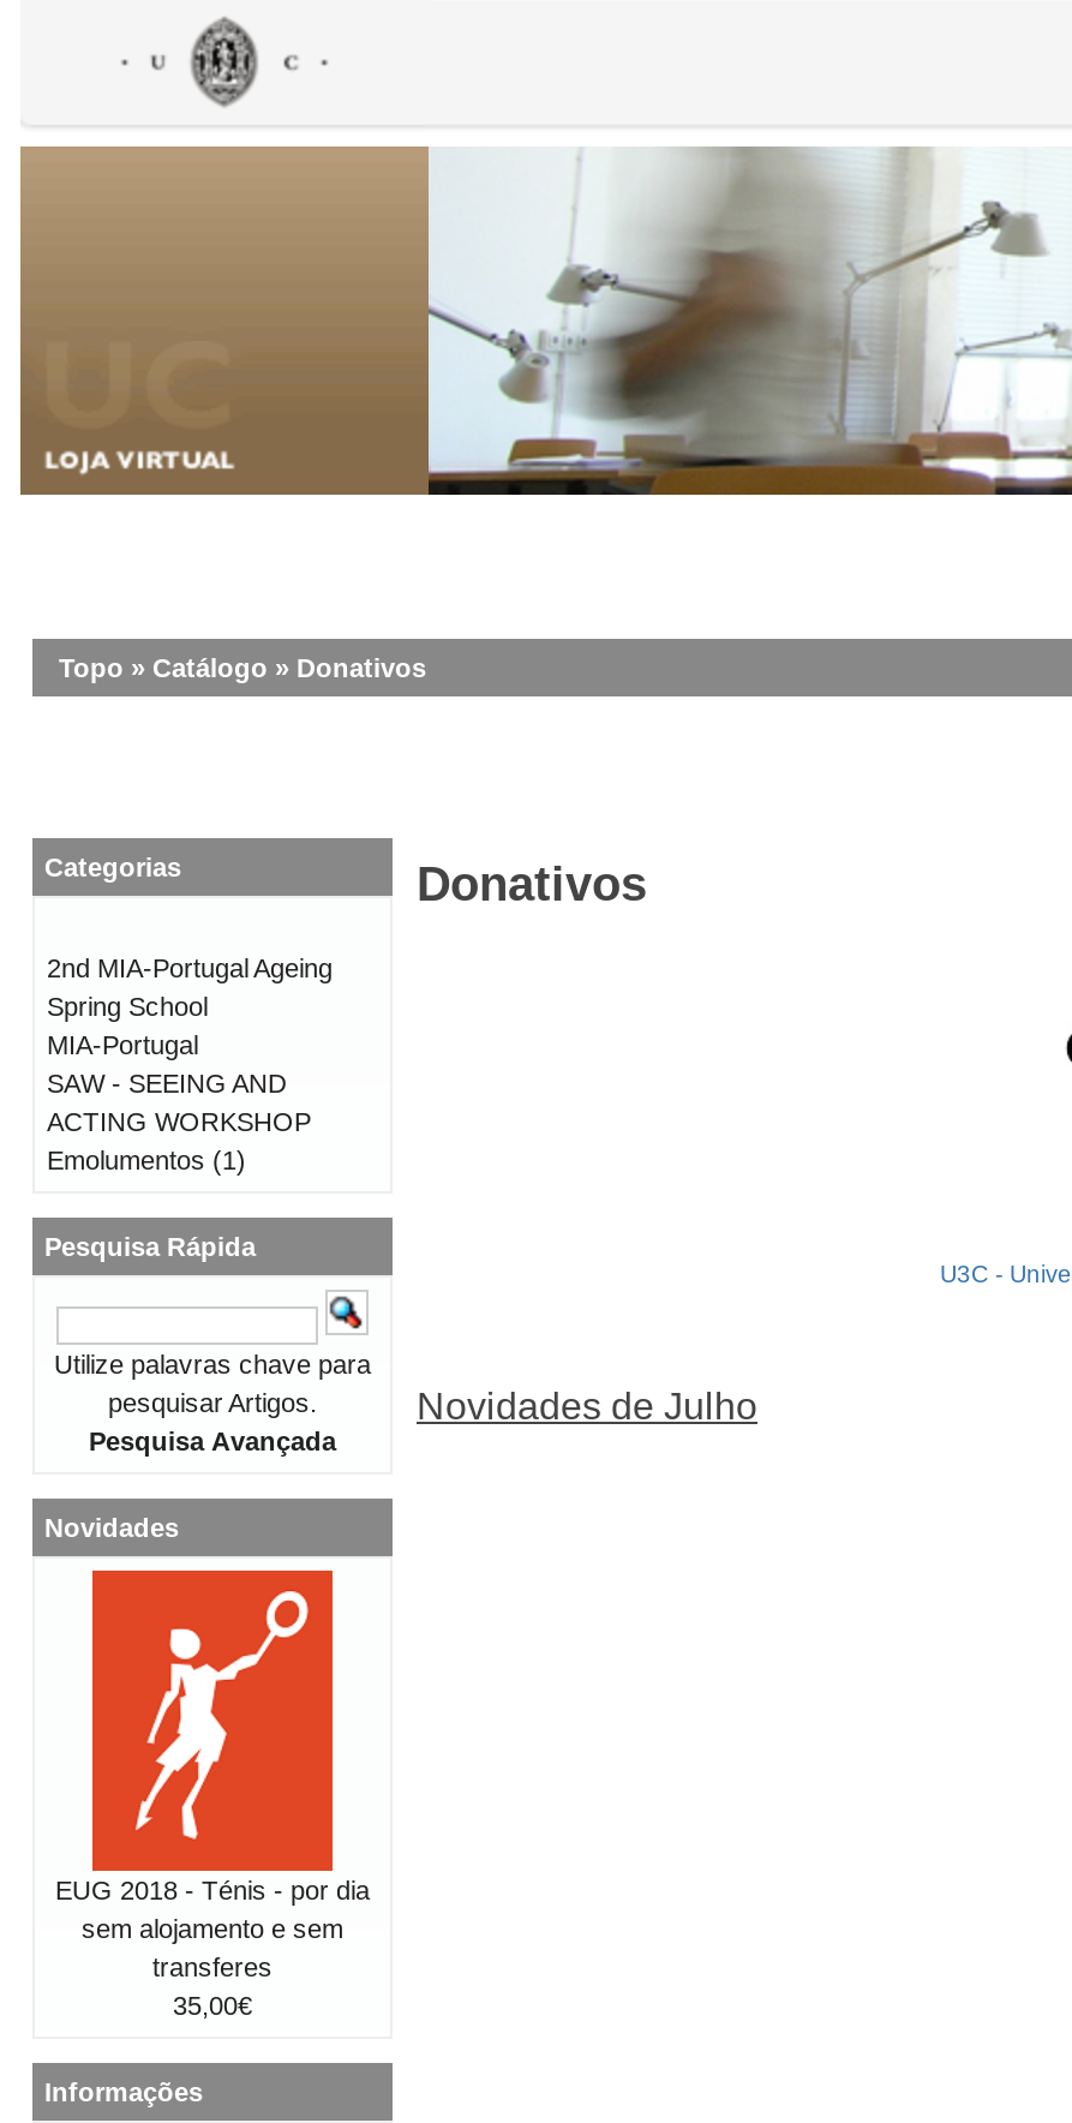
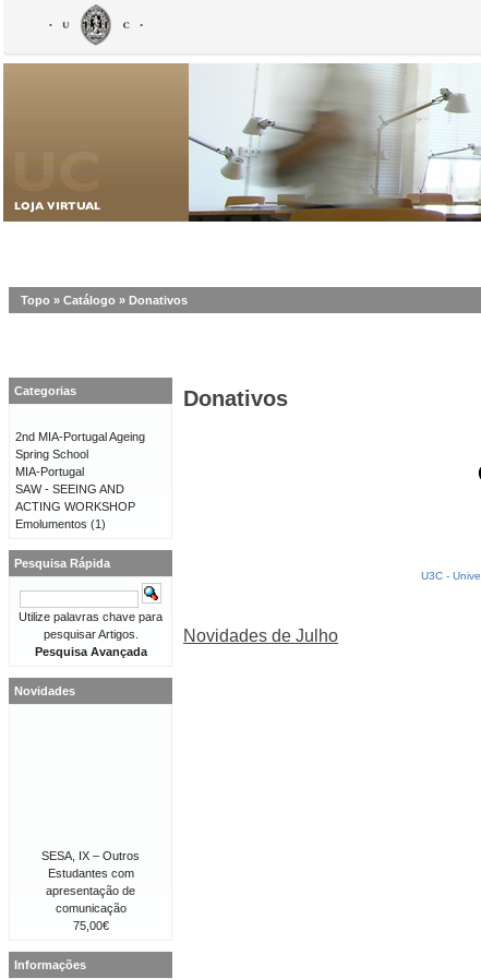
[90,1568,335,1820] [image] -> none
[55,1876,370,2020] EUG 2018 - Ténis - por dia | sem alojamento e sem | transferes | 35,00€ -> [41,849,140,932] SESA, IX – Outros | Estudantes com | apresentação de | comunicação | 75,00€

